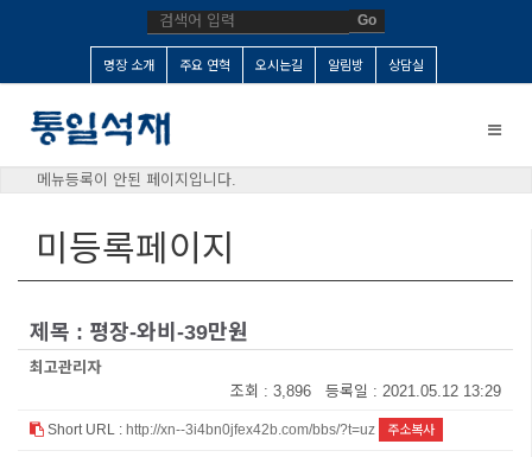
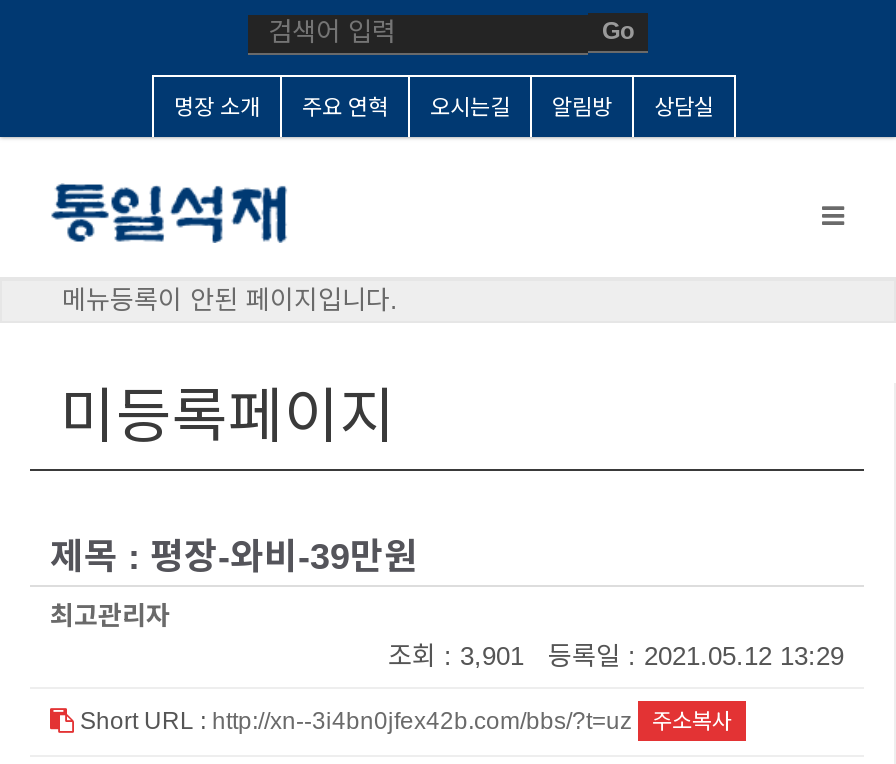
[230,382,501,400] 조회 : 3,896 등록일 : 2021.05.12 13:29 -> [388,641,844,671] 조회 : 3,901 등록일 : 2021.05.12 13:29

